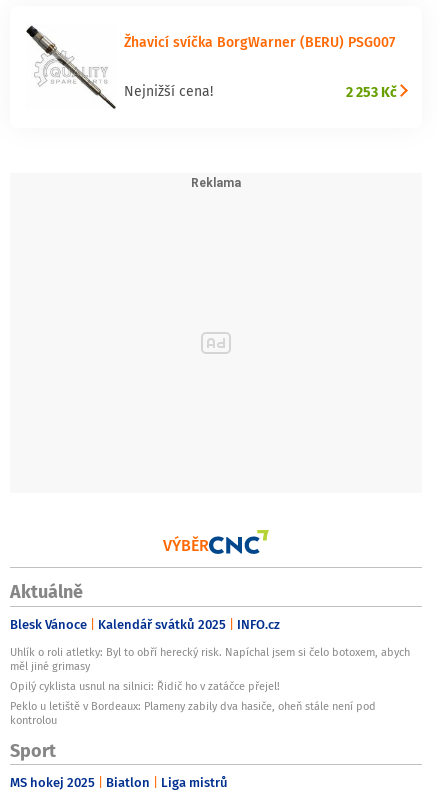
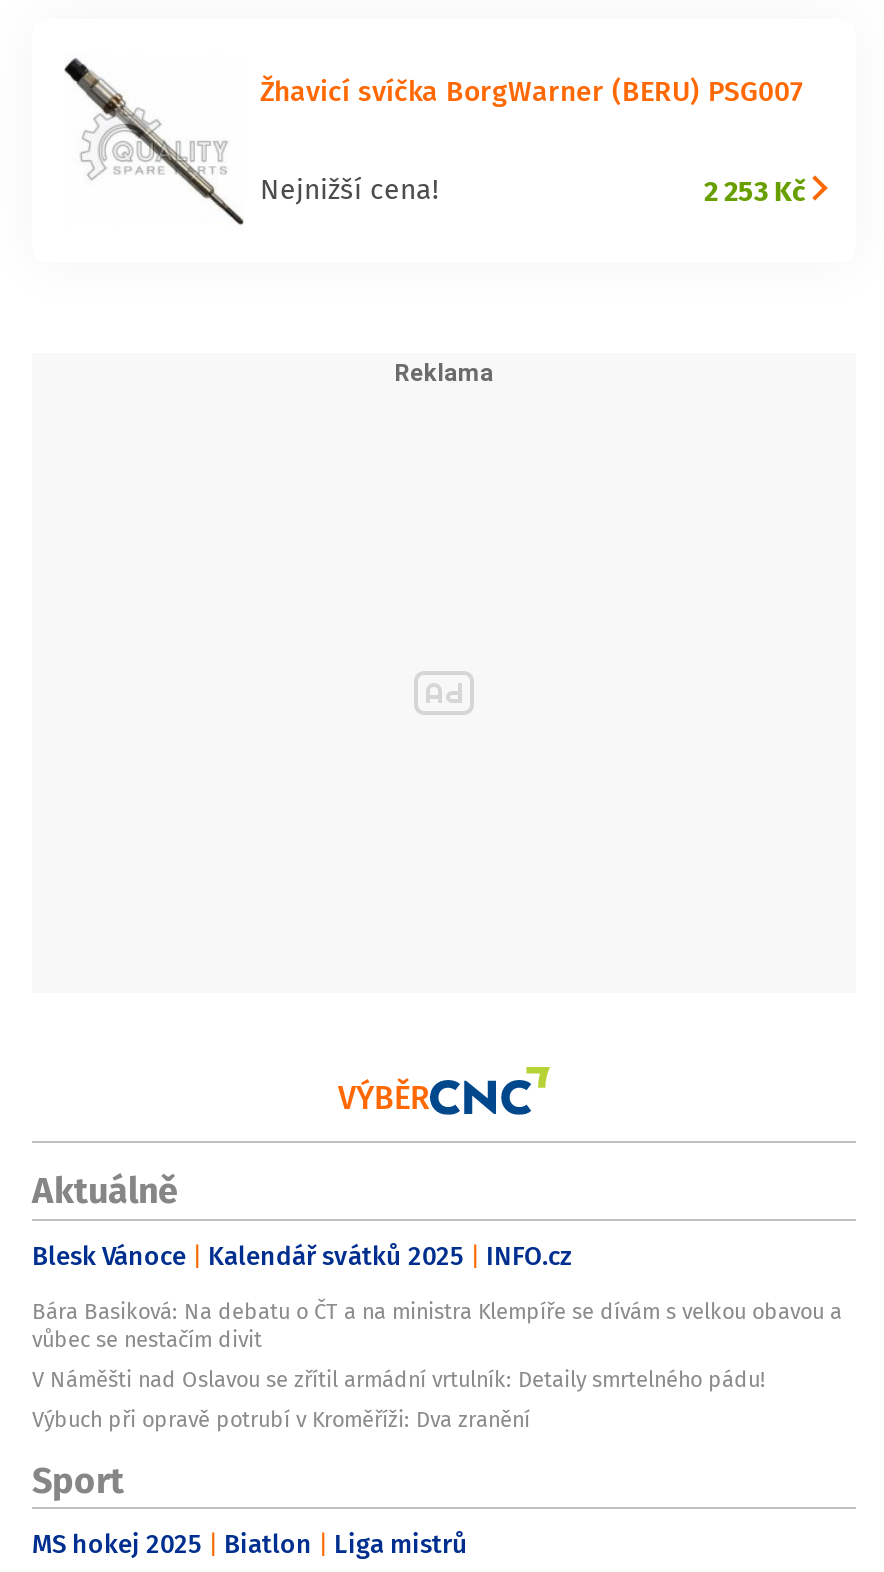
[10,644,410,728] Uhlík o roli atletky: Byl to obří herecký risk. Napíchal jsem si čelo botoxem, abych | měl jiné grimasy | Opilý cyklista usnul na silnici: Řidič ho v zatáčce přejel! | Peklo u letiště v Bordeaux: Plameny zabily dva hasiče, oheň stále není pod | kontrolou -> [32,1294,842,1434] Bára Basiková: Na debatu o ČT a na ministra Klempíře se dívám s velkou obavou a | vůbec se nestačím divit | V Náměšti nad Oslavou se zřítil armádní vrtulník: Detaily smrtelného pádu! | Výbuch při opravě potrubí v Kroměříži: Dva zranění

